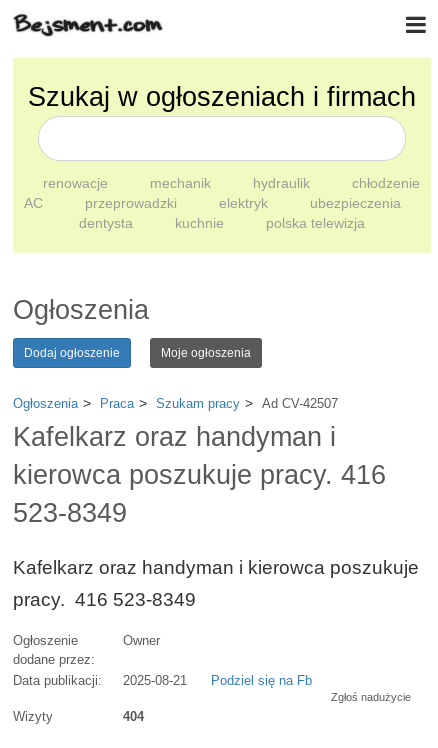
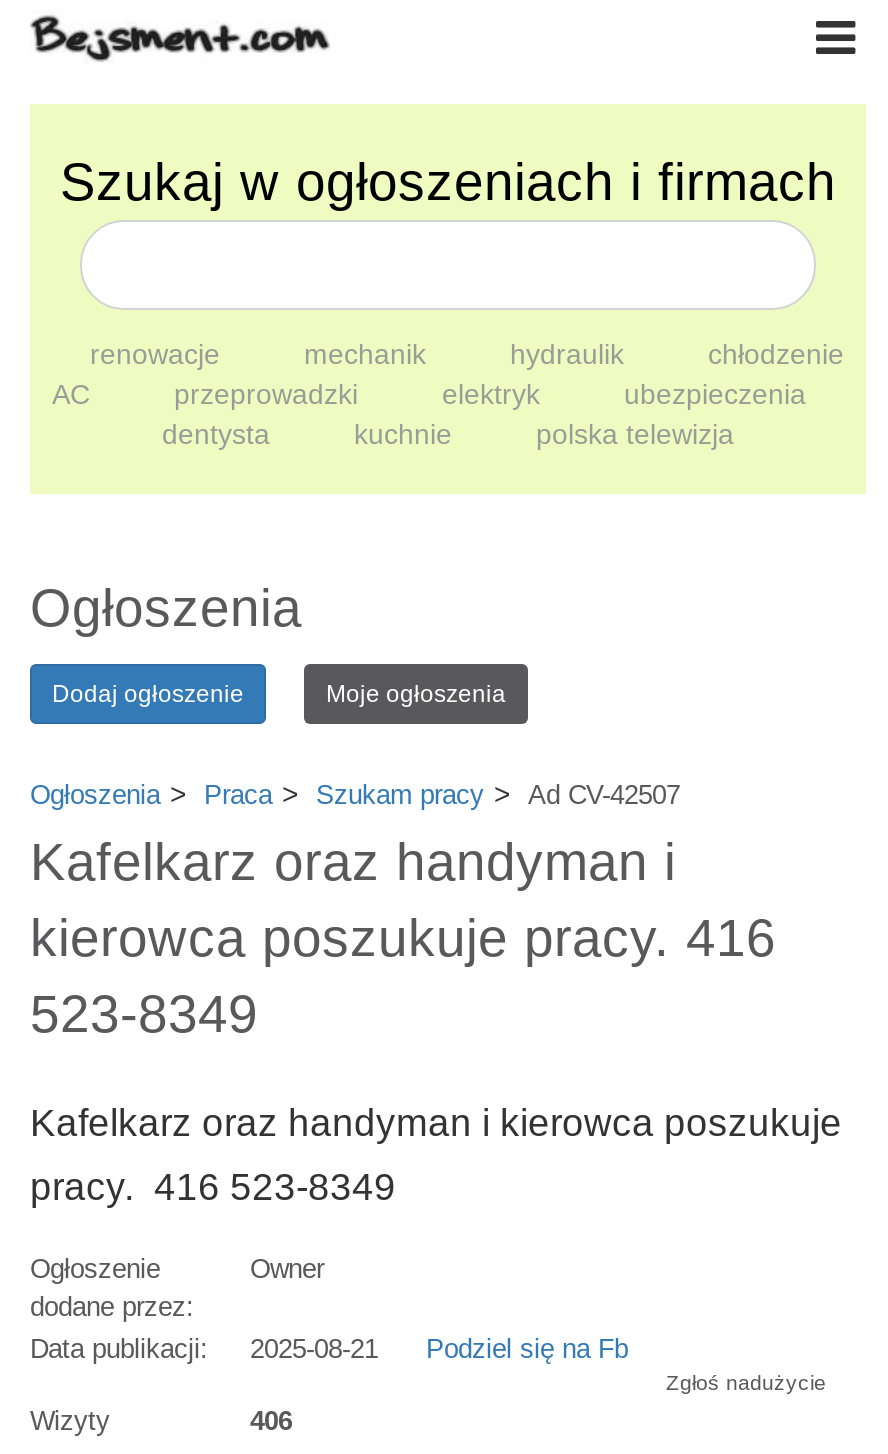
[123,709,144,724] 404 -> [250,1406,292,1436] 406

